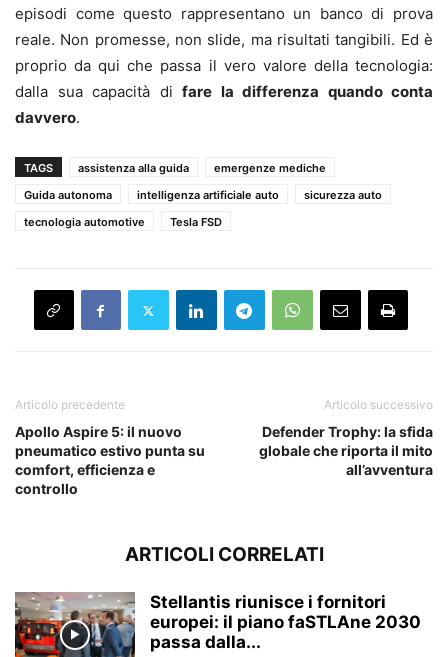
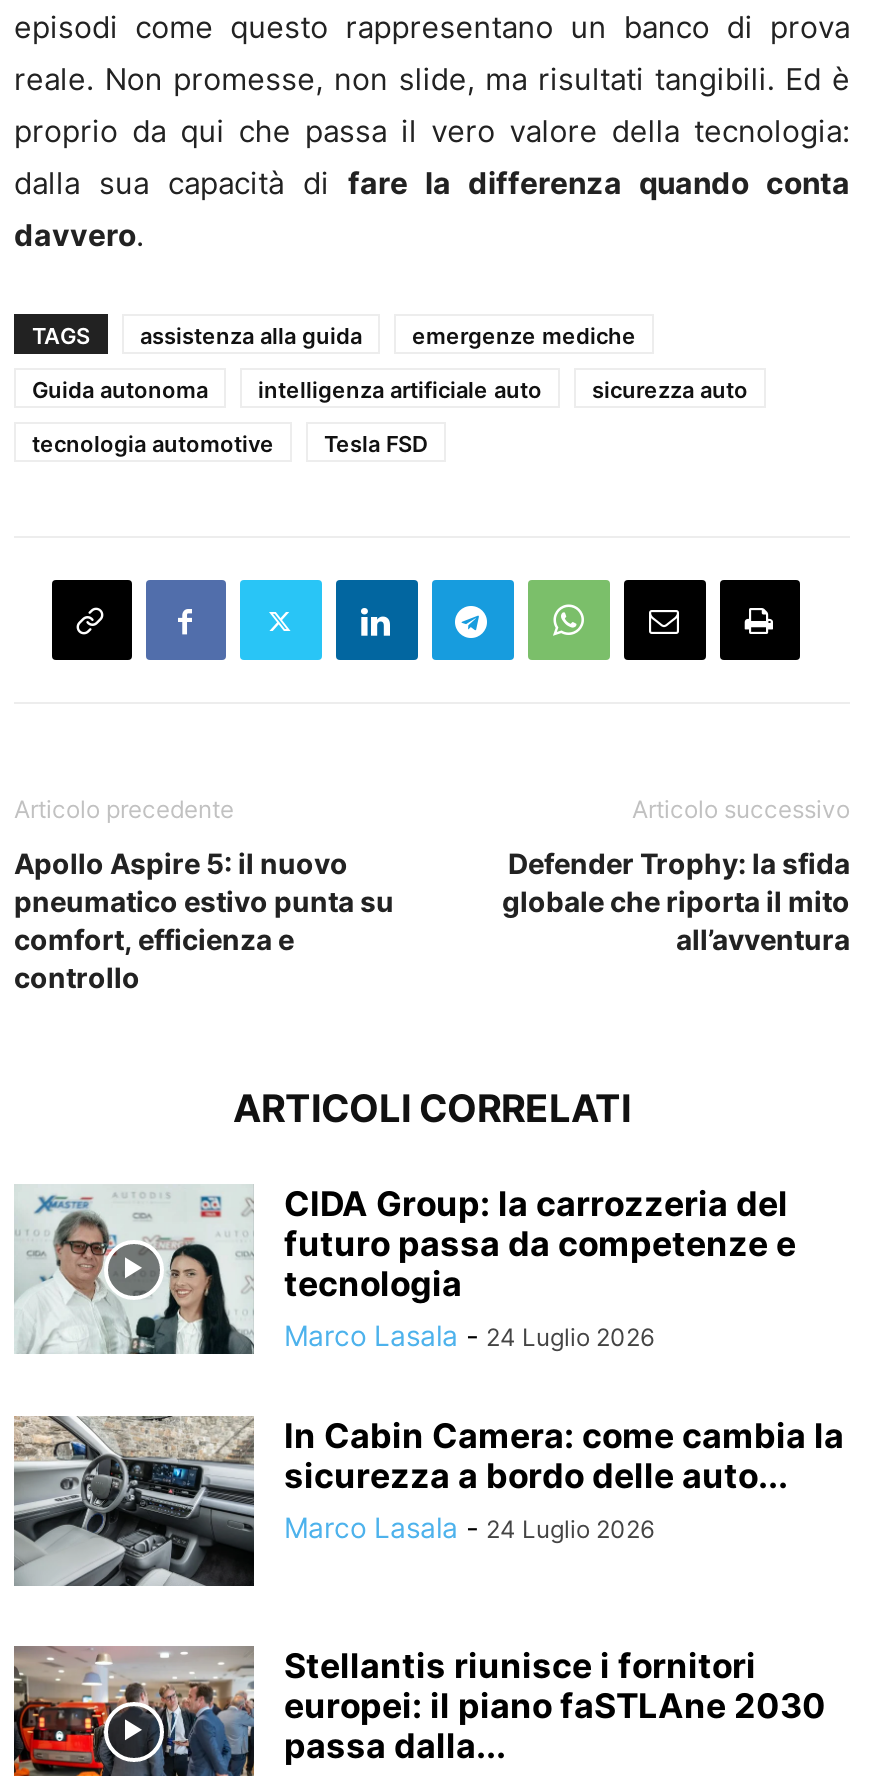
none -> [12,1414,256,1588] [image]
none -> [14,1184,844,1544] [image] | CIDA Group: la carrozzeria del | futuro passa da competenze e | tecnologia | Marco Lasala - 24 Luglio 2026 | In Cabin Camera: come cambia la | sicurezza a bordo delle auto... | Marco Lasala - 24 Luglio 2026

